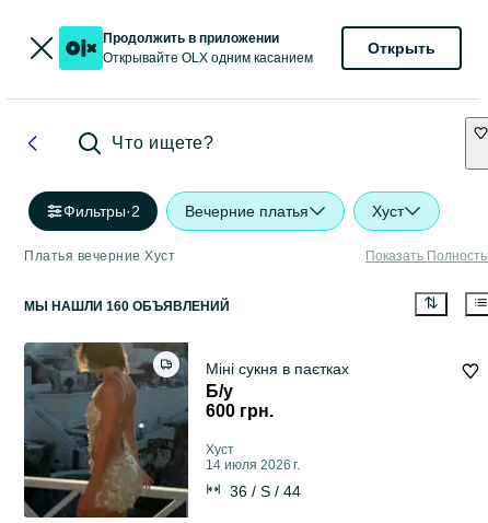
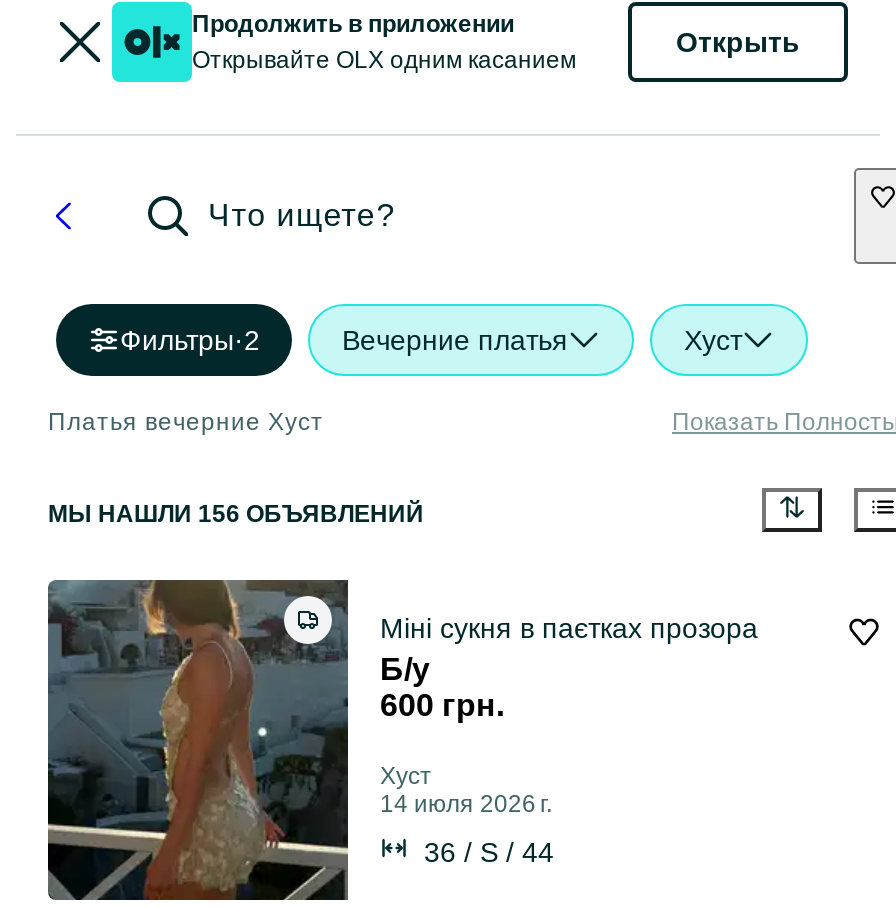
[24,299,230,314] МЫ НАШЛИ 160 ОБЪЯВЛЕНИЙ -> [48,501,424,529] МЫ НАШЛИ 156 ОБЪЯВЛЕНИЙ
[206,360,349,378] Міні сукня в паєтках -> [380,613,758,645] Міні сукня в паєтках прозора

